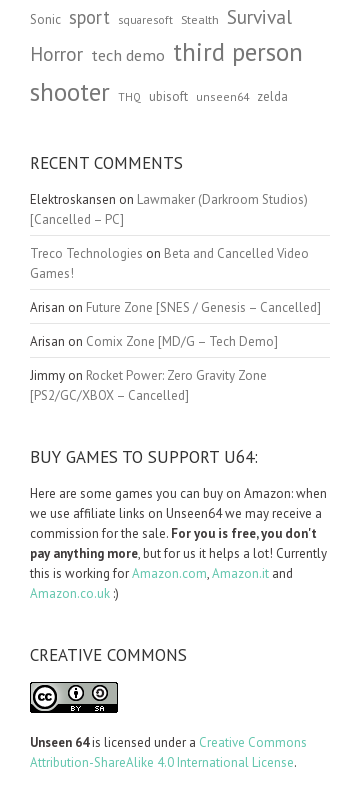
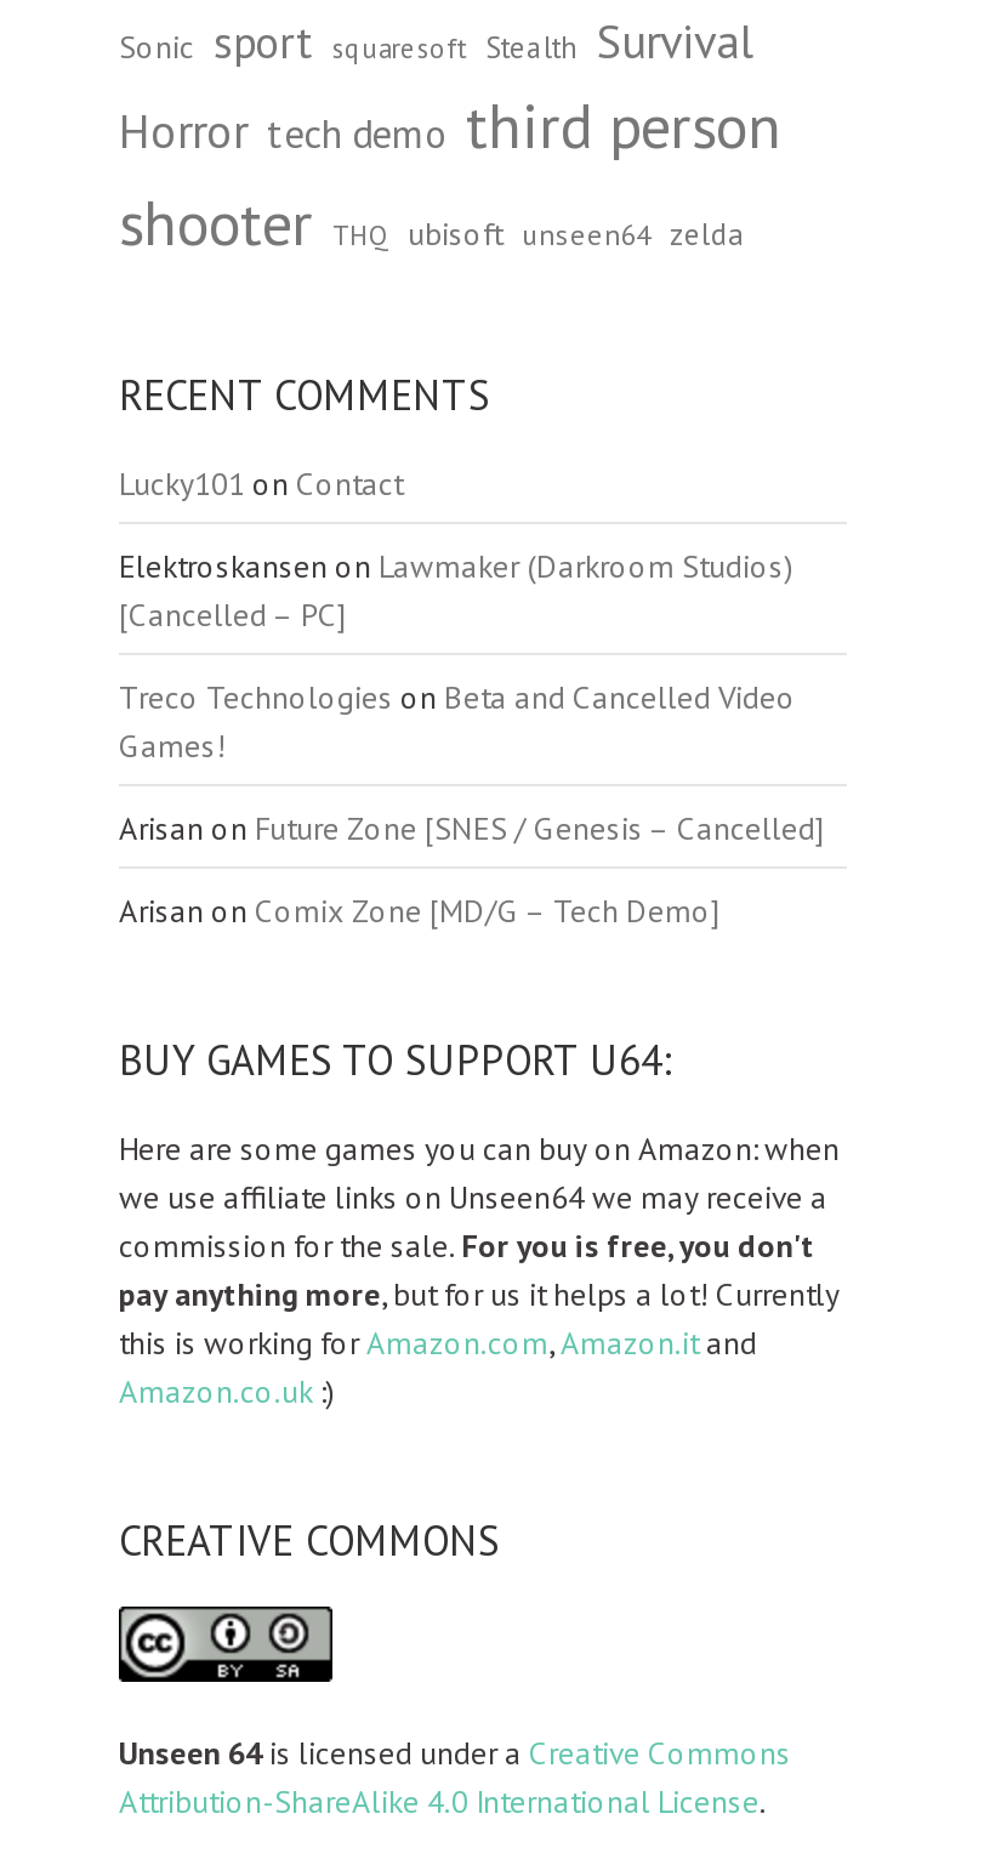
none -> [119,464,403,505] Lucky101 on Contact
moved [30,191,321,350] -> [119,546,825,932]: Elektroskansen on Lawmaker (Darkroom Studios) | [Cancelled – PC] | Treco Technologies on Beta and Cancelled Video | Games! | Arisan on Future Zone [SNES / Genesis – Cancelled] | Arisan on Comix Zone [MD/G – Tech Demo]
[30,367,267,404] Jimmy on Rocket Power: Zero Gravity Zone | [PS2/GC/XBOX – Cancelled] -> none

